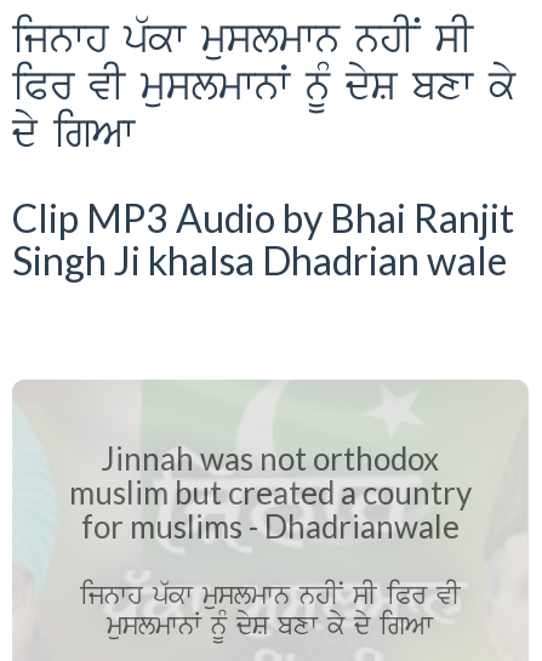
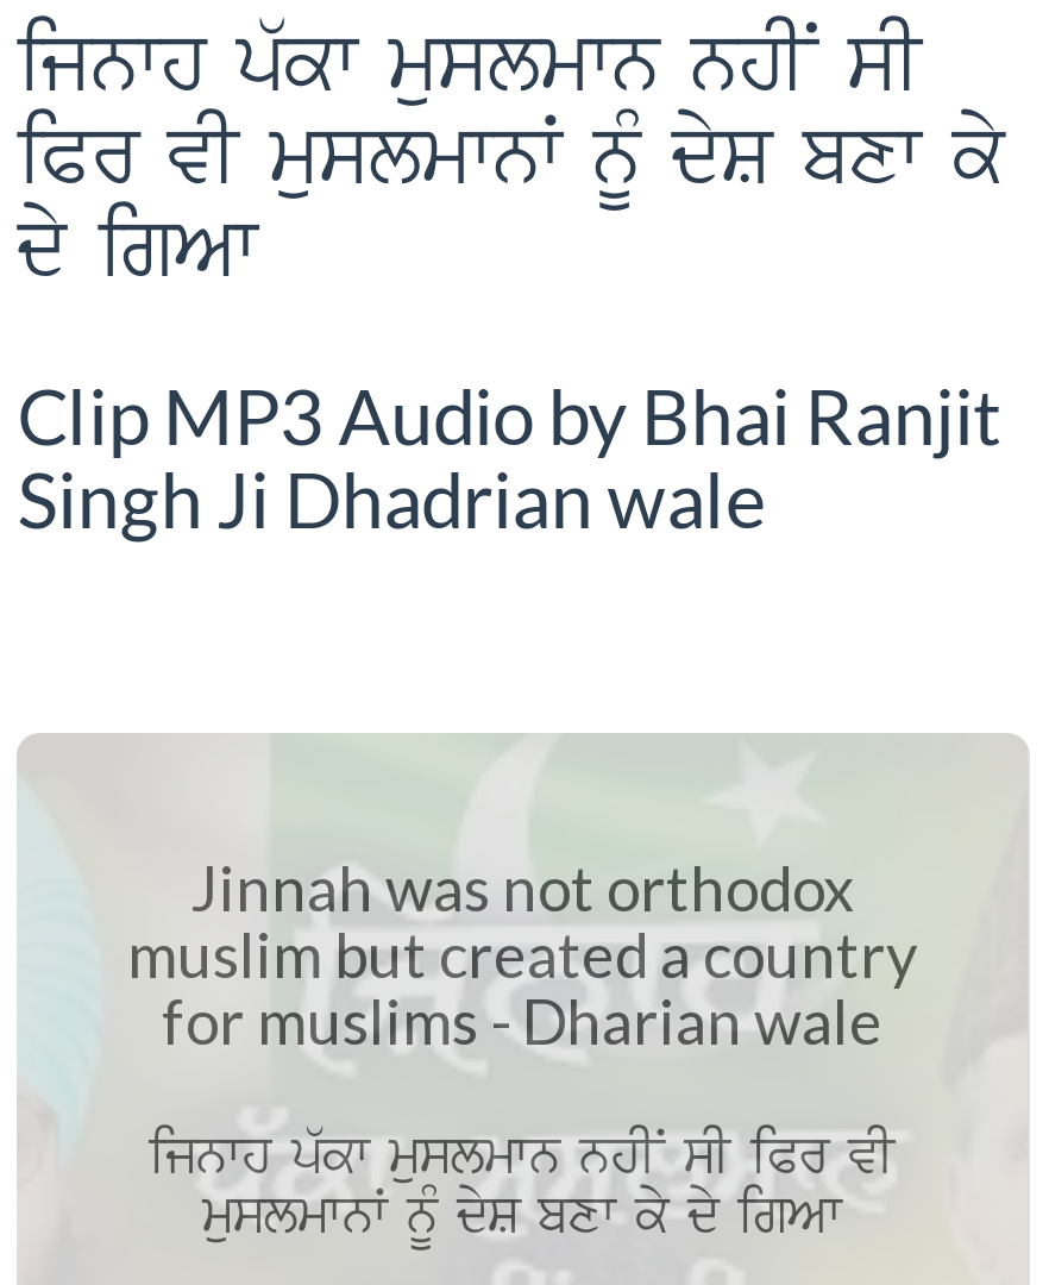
[12,237,507,284] Singh Ji khalsa Dhadrian wale -> [17,452,764,545] Singh Ji Dhadrian wale
[81,506,459,545] for muslims - Dhadrianwale -> [162,982,882,1058] for muslims - Dharian wale

